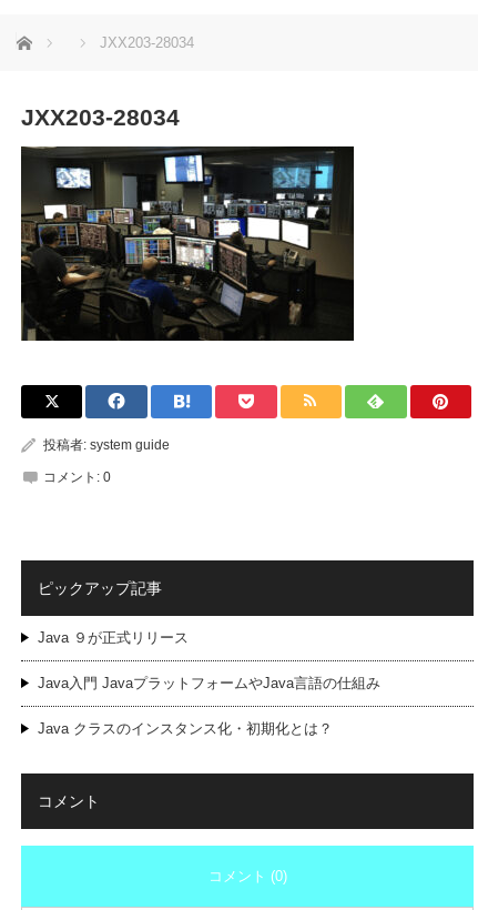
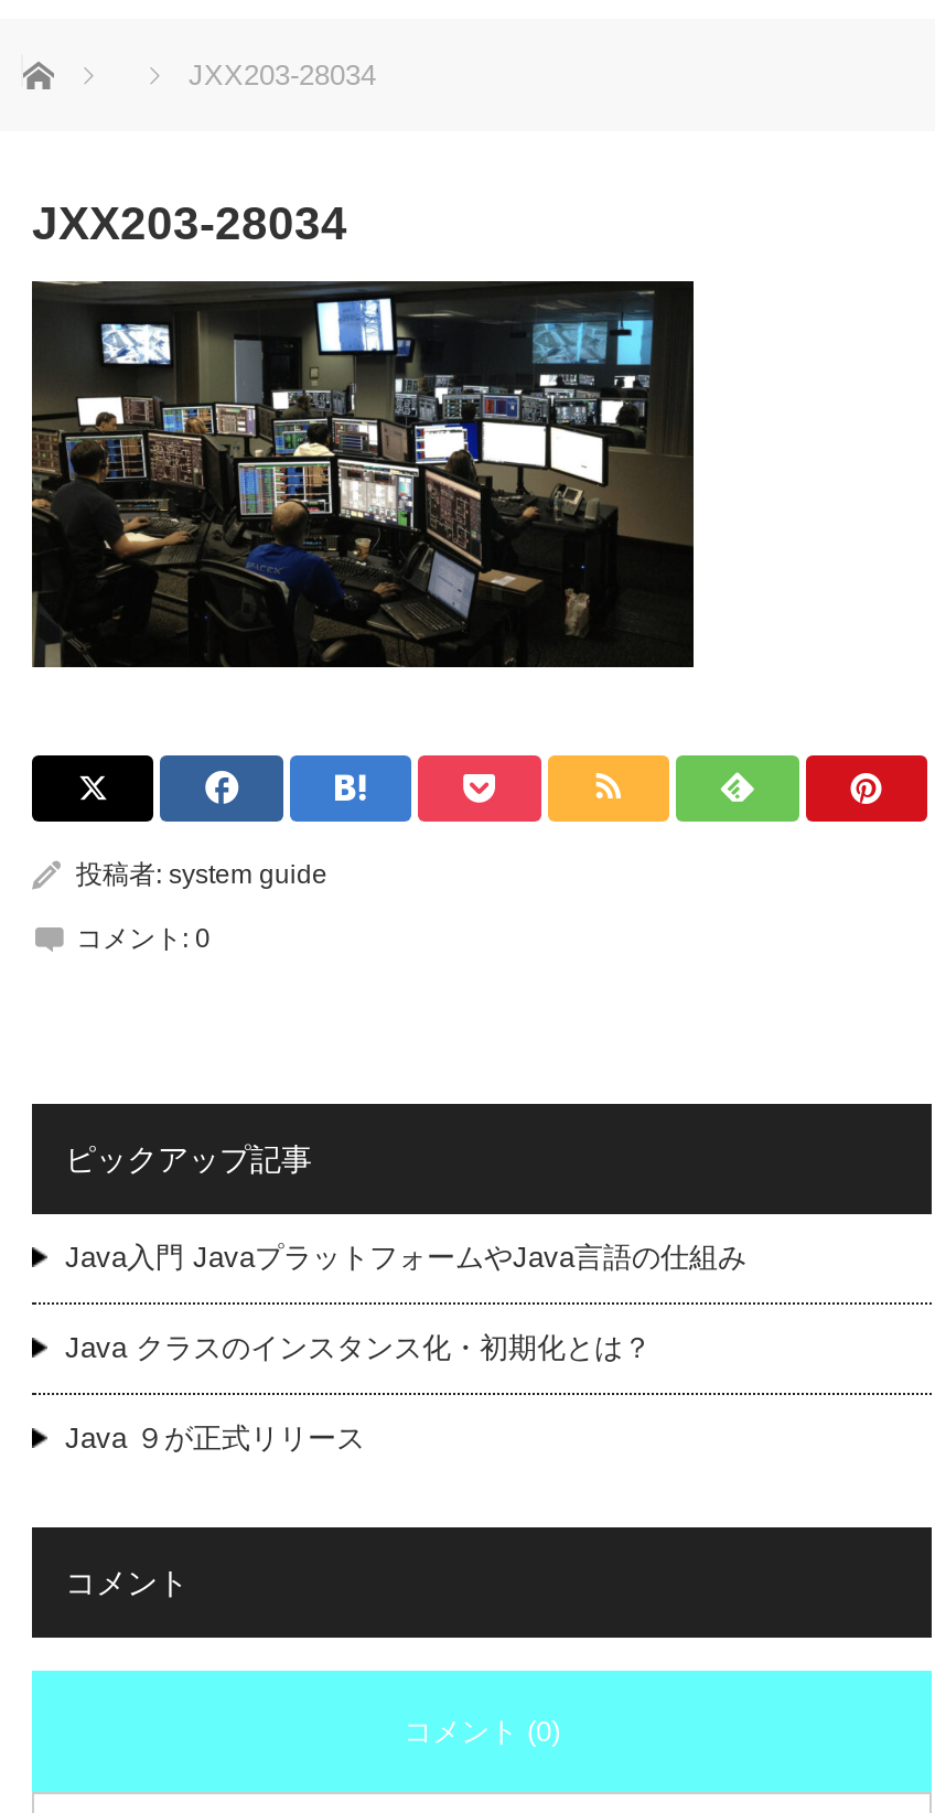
moved [38,629,189,646] -> [65,1422,365,1455]: Java ９が正式リリース
moved [38,675,380,737] -> [65,1241,746,1364]: Java入門 JavaプラットフォームやJava言語の仕組み | Java クラスのインスタンス化・初期化とは？

